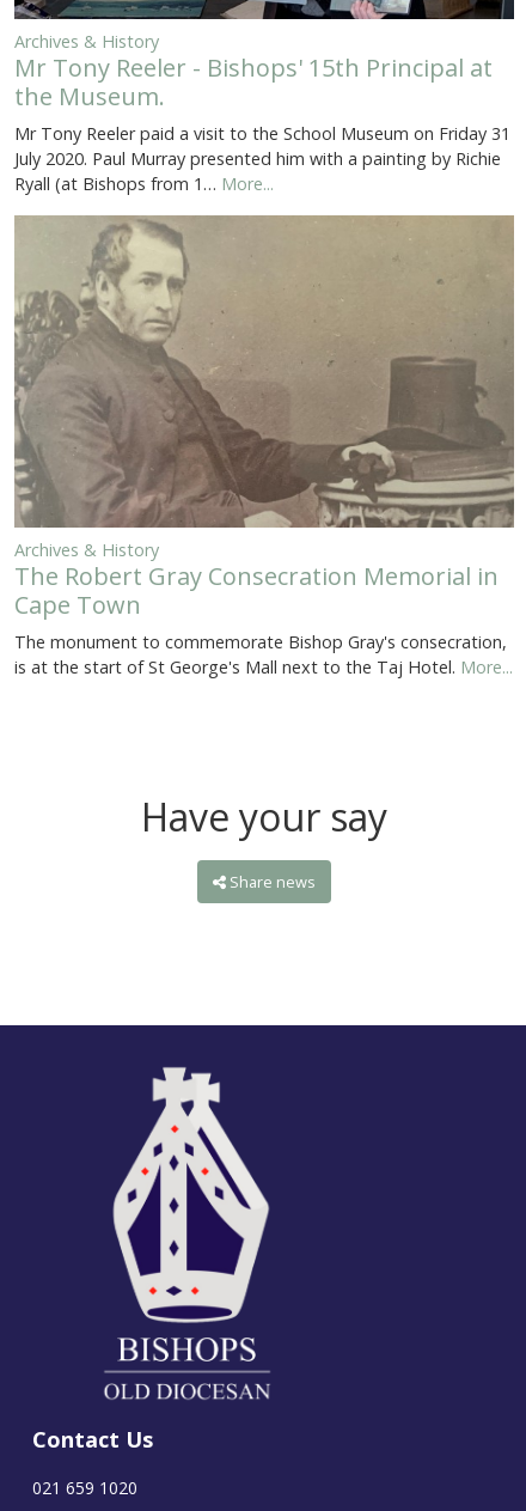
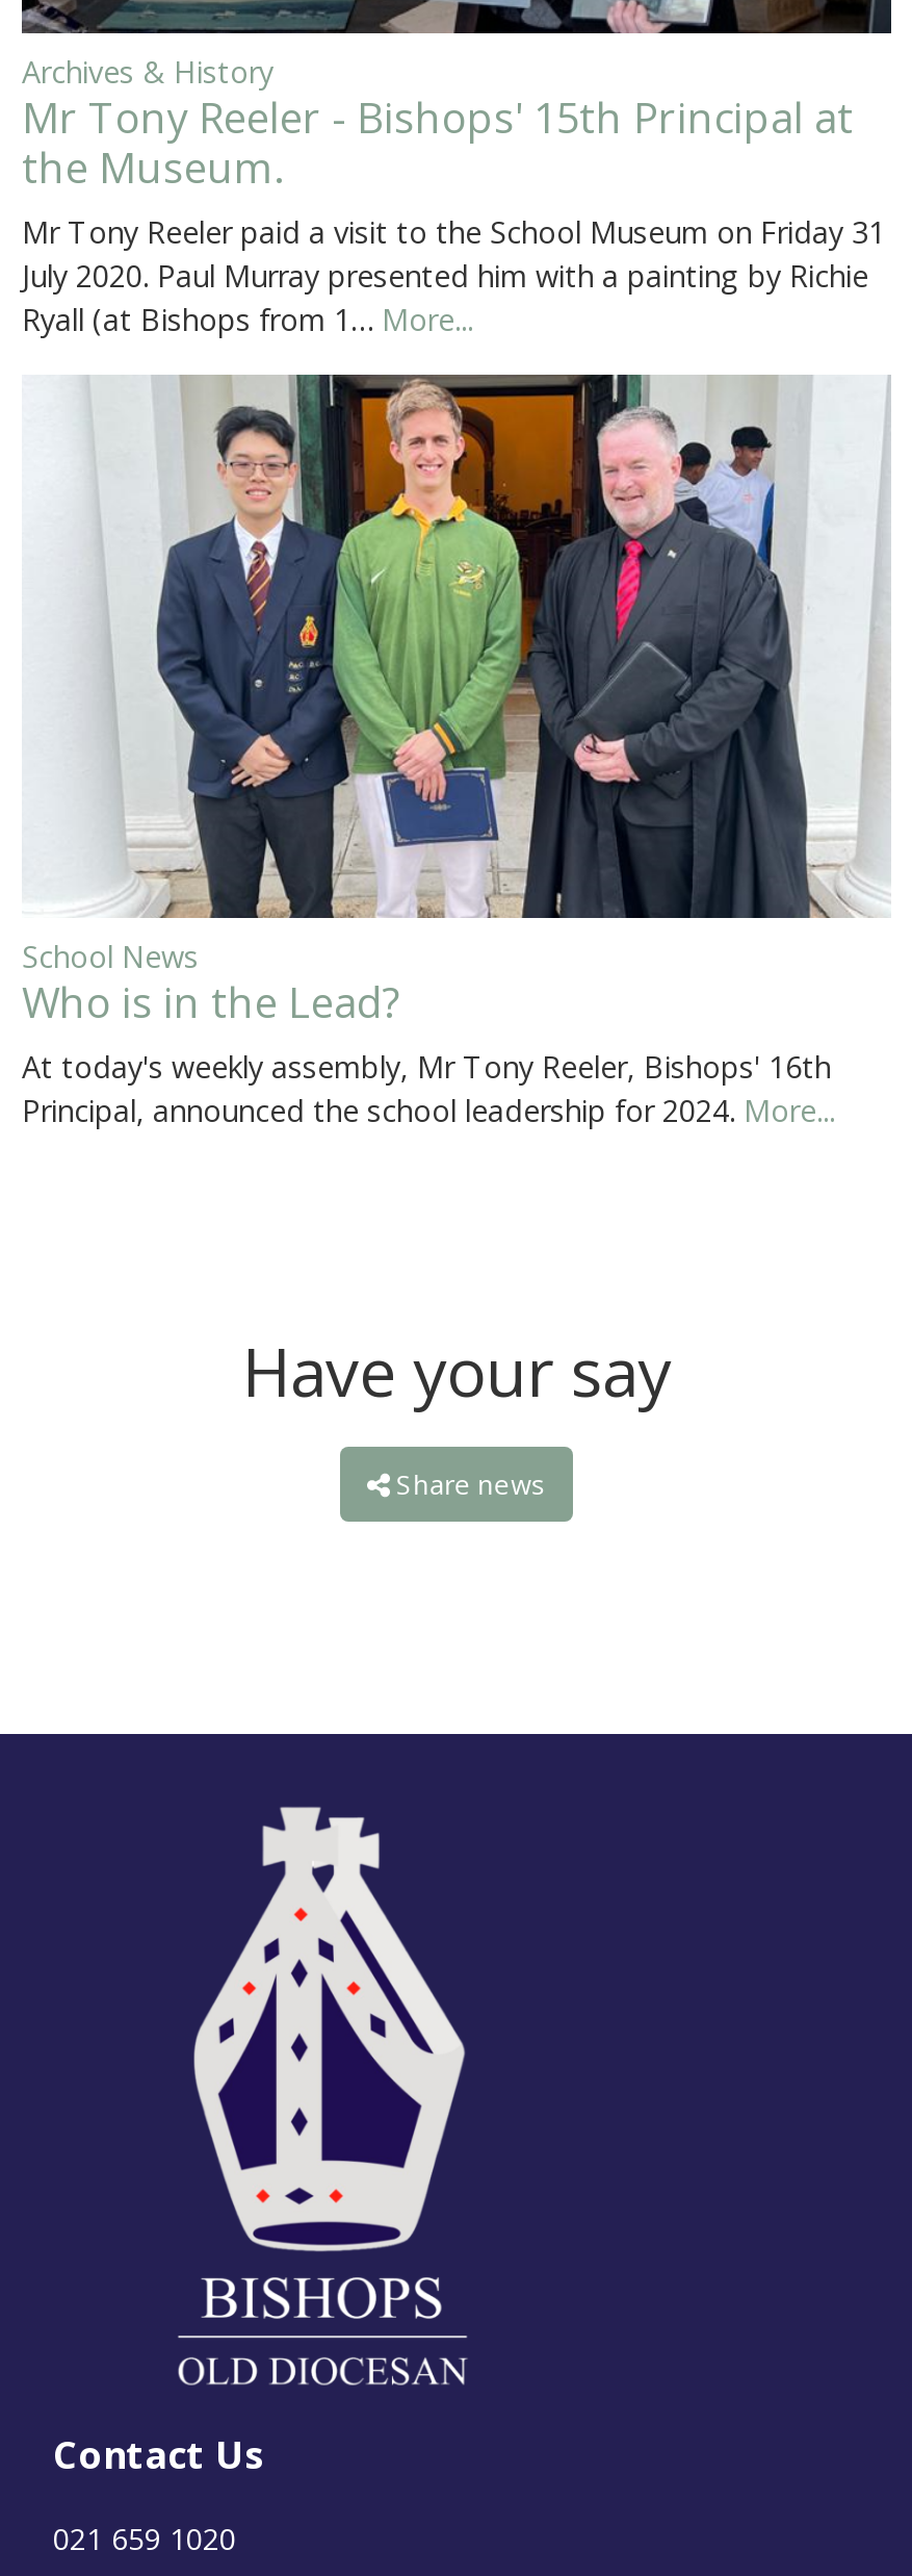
[13,214,515,678] [image] | Archives & History | The Robert Gray Consecration Memorial in | Cape Town | The monument to commemorate Bishop Gray's consecration, | is at the start of St George's Mall next to the Taj Hotel. More... -> [22,373,889,1130] [image] | School News | Who is in the Lead? | At today's weekly assembly, Mr Tony Reeler, Bishops' 16th | Principal, announced the school leadership for 2024. More...

